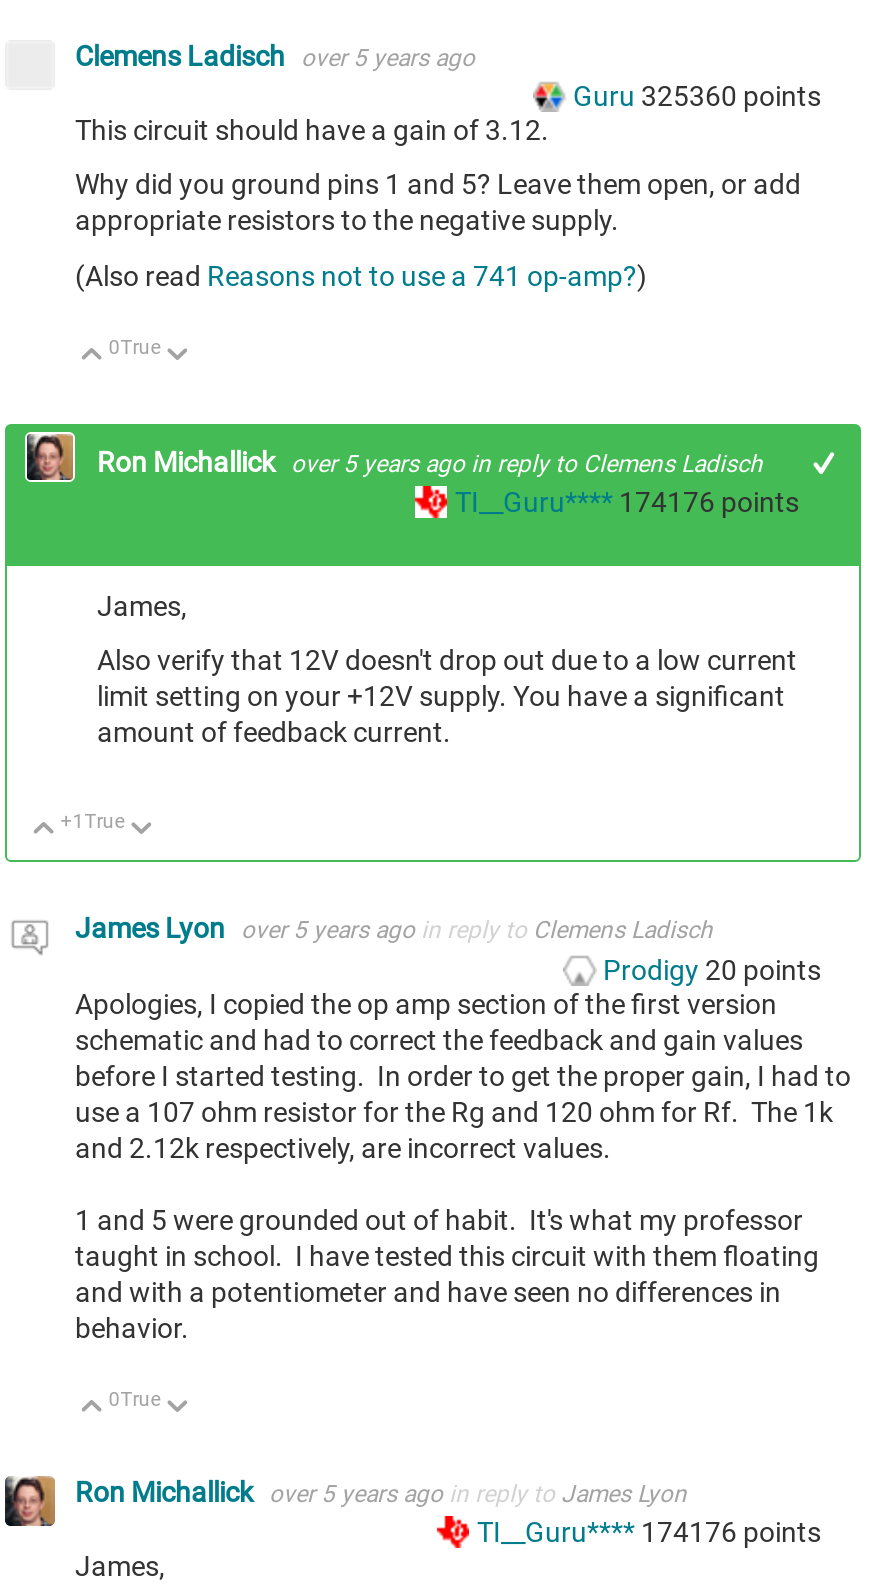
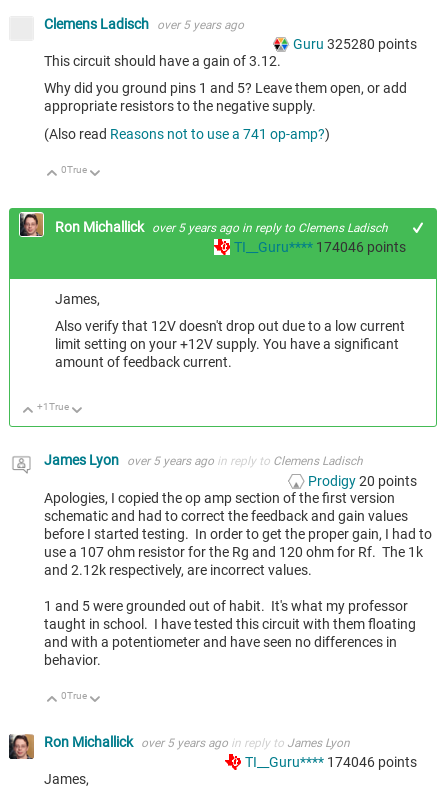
[573,81,821,113] Guru 325360 points -> [293,36,417,52] Guru 325280 points
[455,486,799,518] TI__Guru**** 174176 points -> [234,239,406,255] TI__Guru**** 174046 points
[477,1516,821,1548] TI__Guru**** 174176 points -> [245,754,417,770] TI__Guru**** 174046 points

